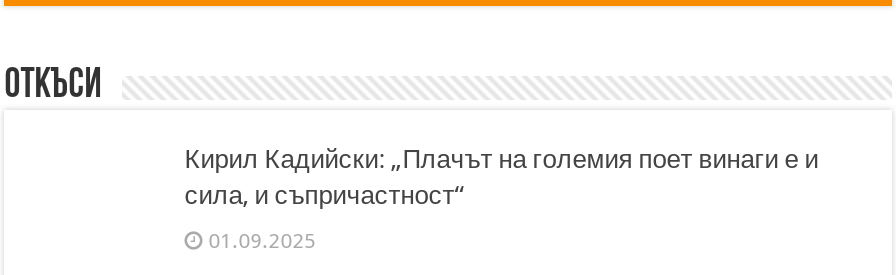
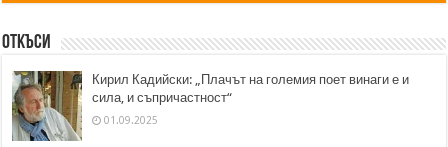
none -> [11,70,83,142] [image]

